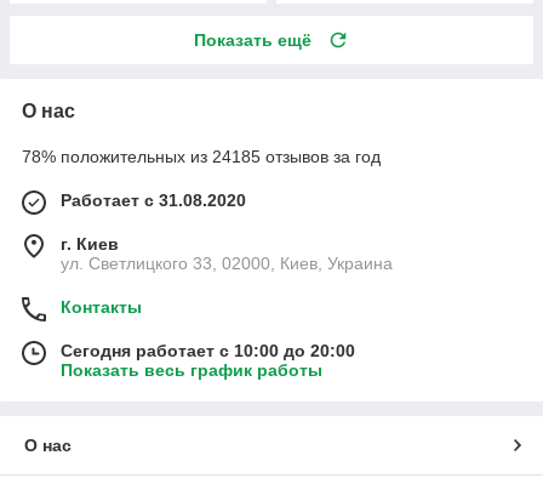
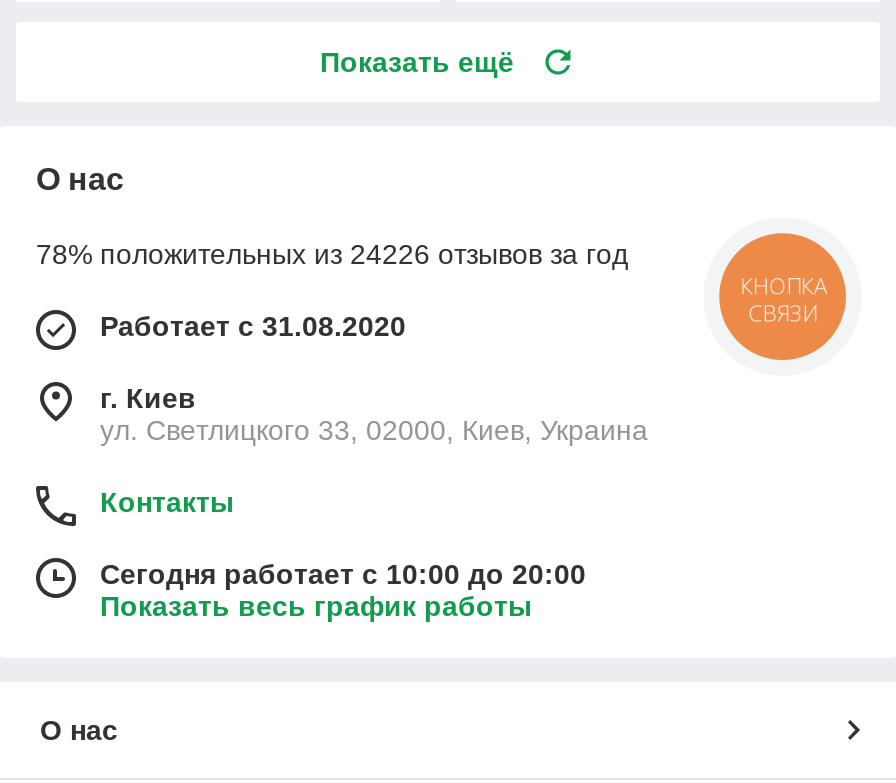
none -> [716,230,850,364] [image]
[22,147,381,166] 78% положительных из 24185 отзывов за год -> [36,238,628,270] 78% положительных из 24226 отзывов за год

